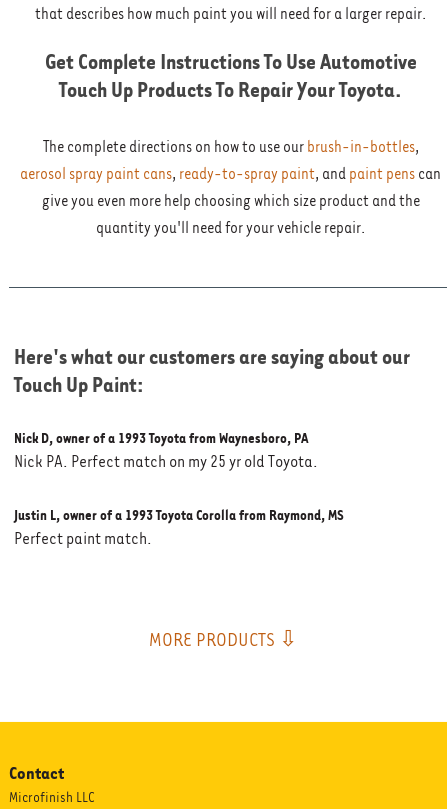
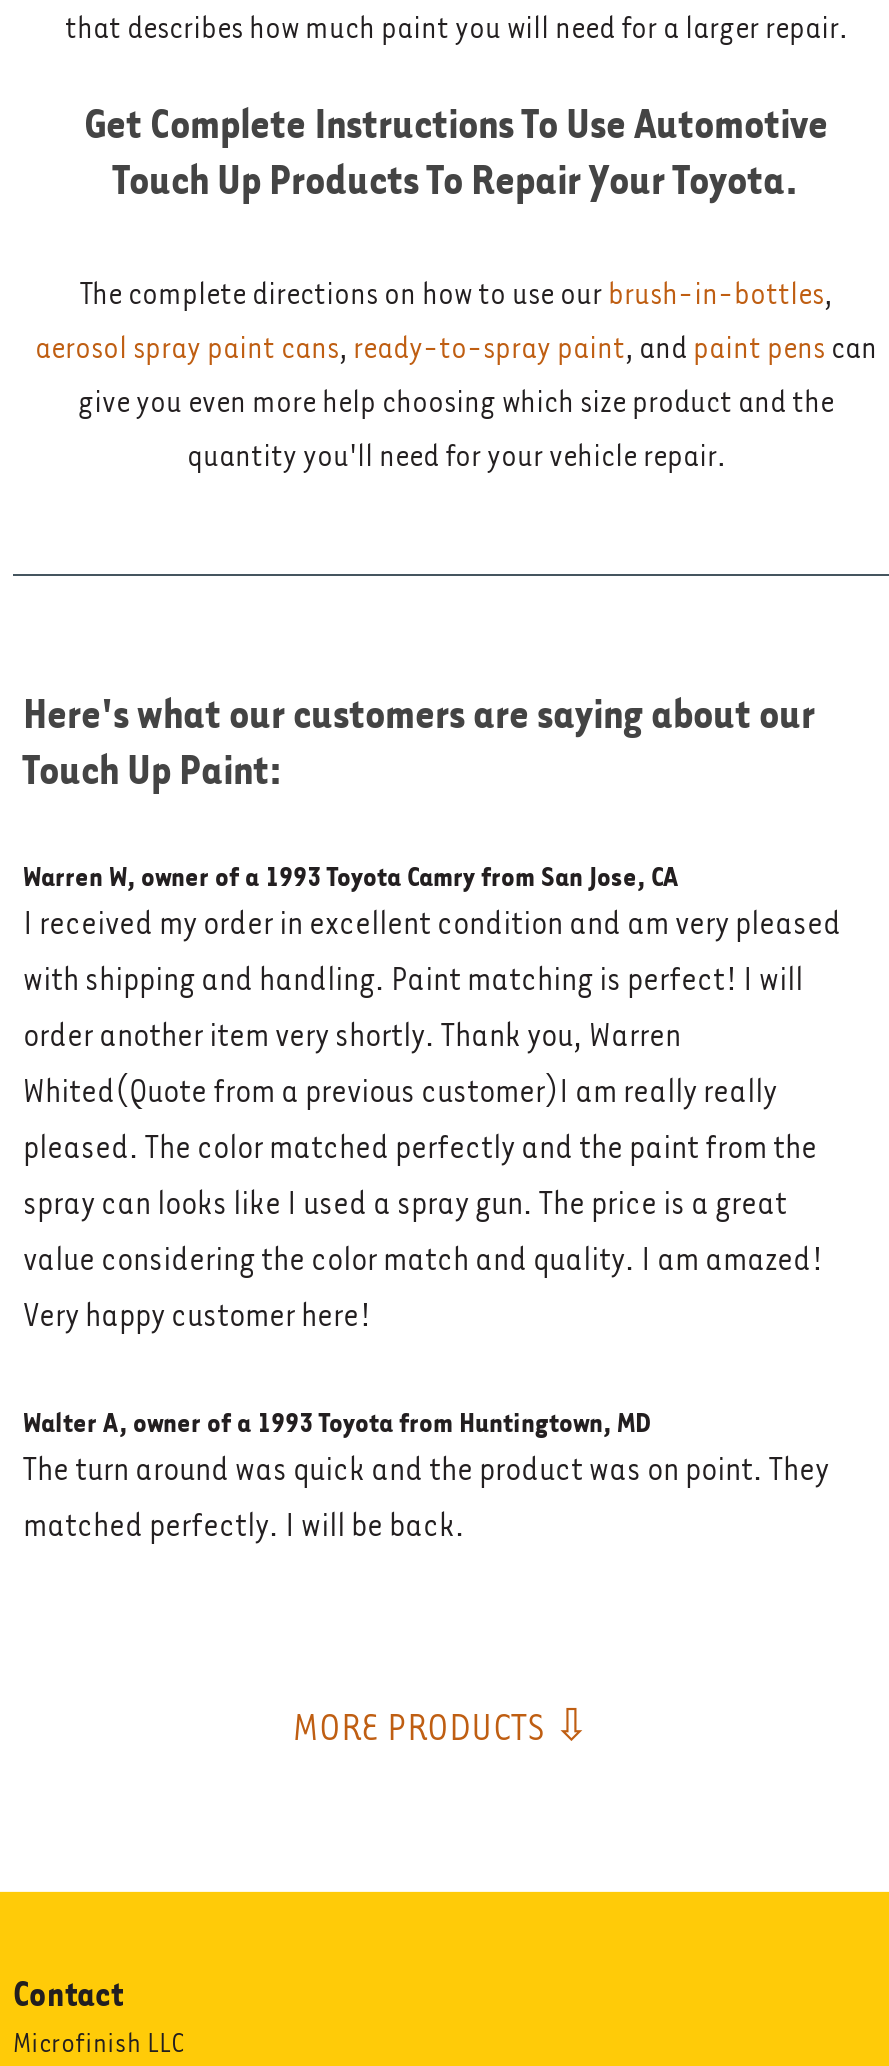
[14,430,344,548] Nick D, owner of a 1993 Toyota from Waynesboro, PA | Nick PA. Perfect match on my 25 yr old Toyota. | Justin L, owner of a 1993 Toyota Corolla from Raymond, MS | Perfect paint match. -> [23,860,841,1544] Warren W, owner of a 1993 Toyota Camry from San Jose, CA | I received my order in excellent condition and am very pleased | with shipping and handling. Paint matching is perfect! I will | order another item very shortly. Thank you, Warren | Whited(Quote from a previous customer)I am really really | pleased. The color matched perfectly and the paint from the | spray can looks like I used a spray gun. The price is a great | value considering the color match and quality. I am amazed! | Very happy customer here! | Walter A, owner of a 1993 Toyota from Huntingtown, MD | The turn around was quick and the product was on point. They | matched perfectly. I will be back.

